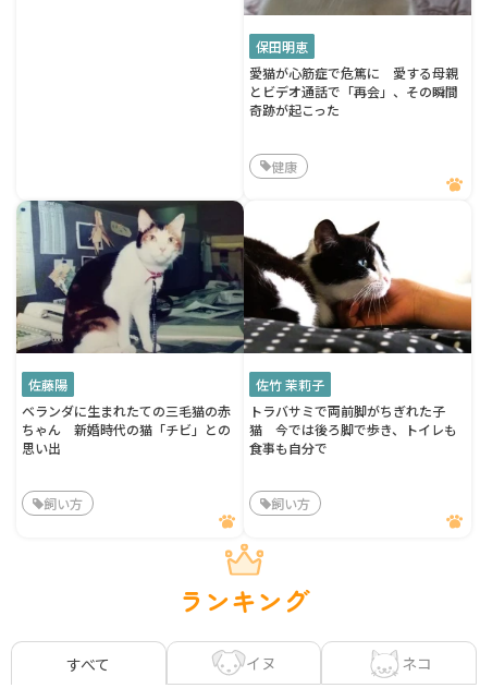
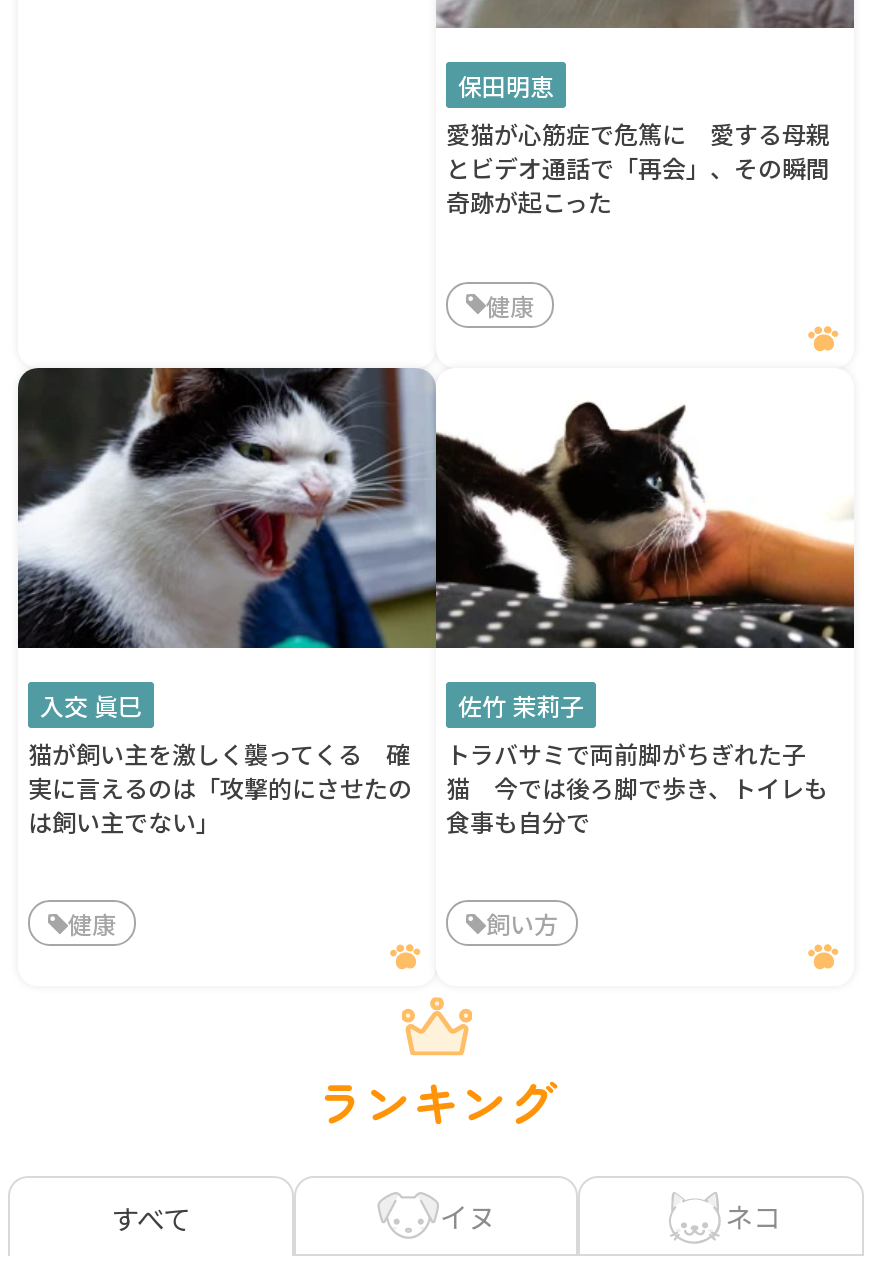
[15,200,244,457] [image] | 佐藤陽 | ベランダに生まれたての三毛猫の赤 | ちゃん 新婚時代の猫「チビ」との | 思い出 -> [16,366,438,838] [image] | 入交 眞巳 | 猫が飼い主を激しく襲ってくる 確 | 実に言えるのは「攻撃的にさせたの | は飼い主でない」
[44,494,83,513] 飼い方 -> [68,907,116,941] 健康

